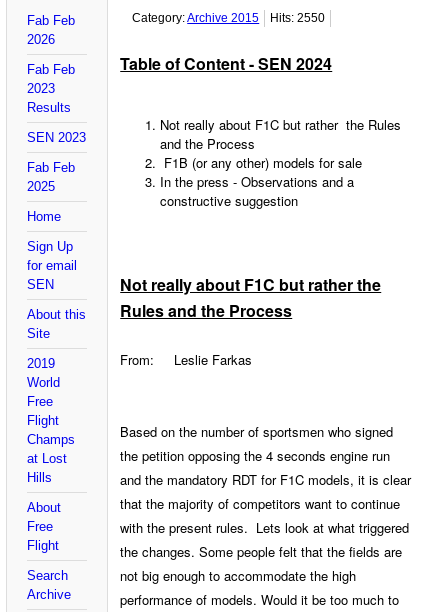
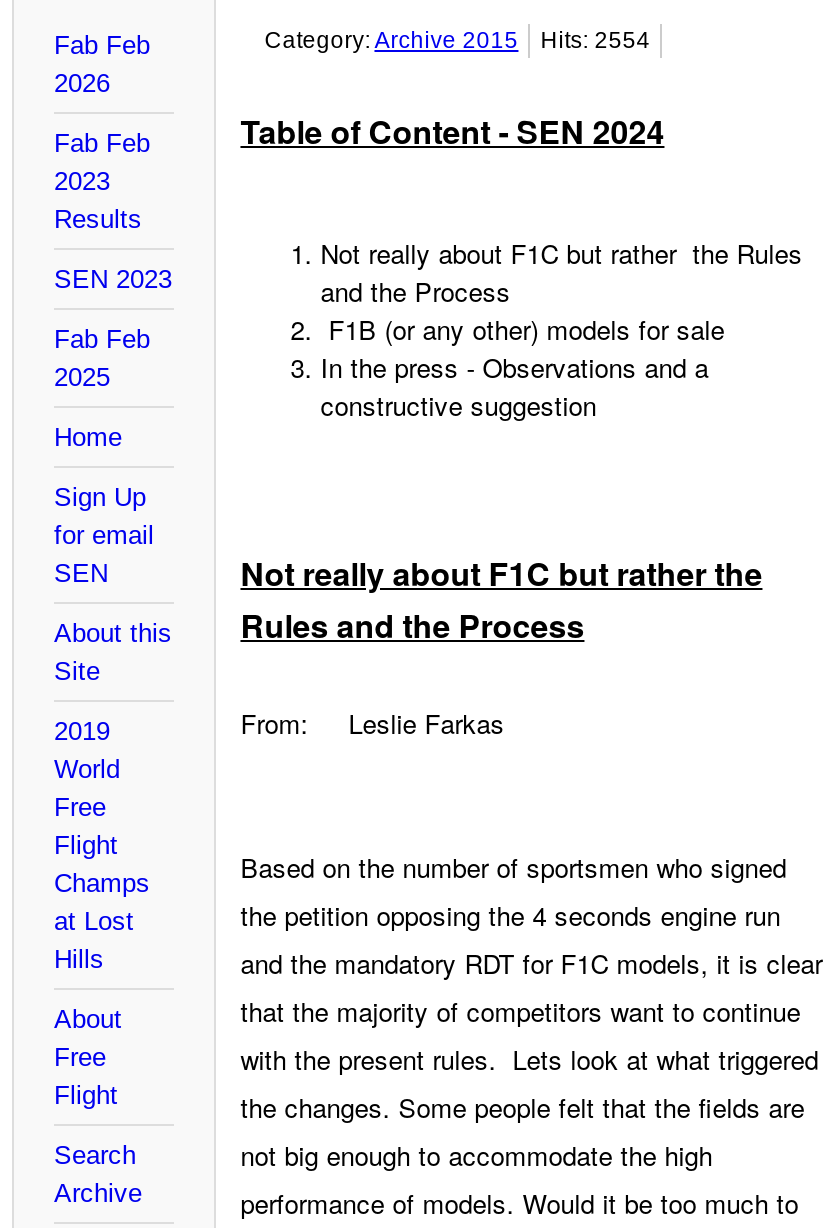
[132,12,325,24] Category: Archive 2015 Hits: 2550 -> [264,28,650,52] Category: Archive 2015 Hits: 2554

